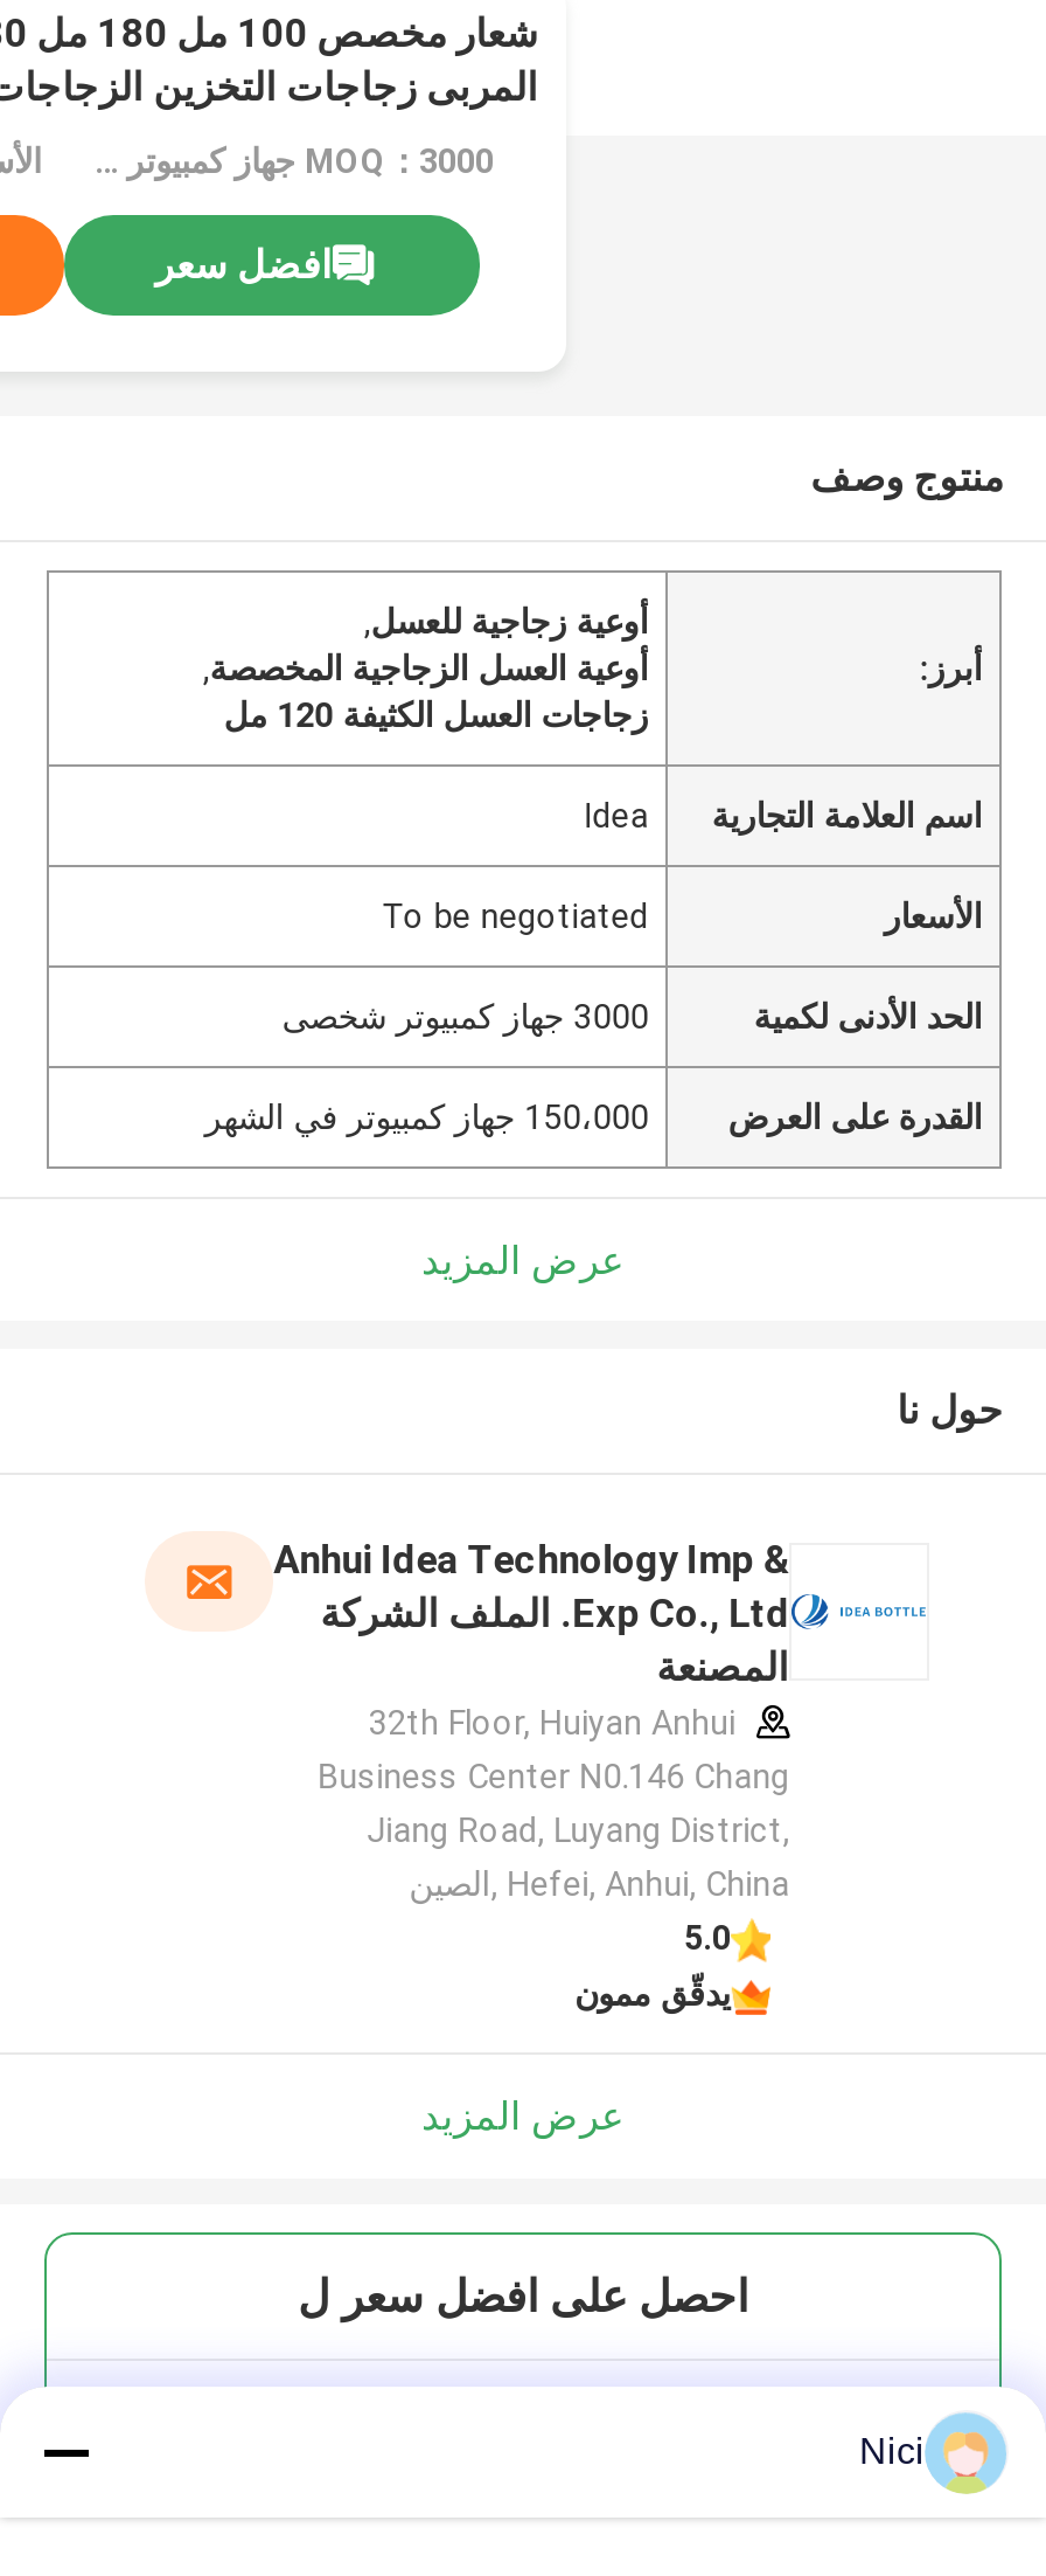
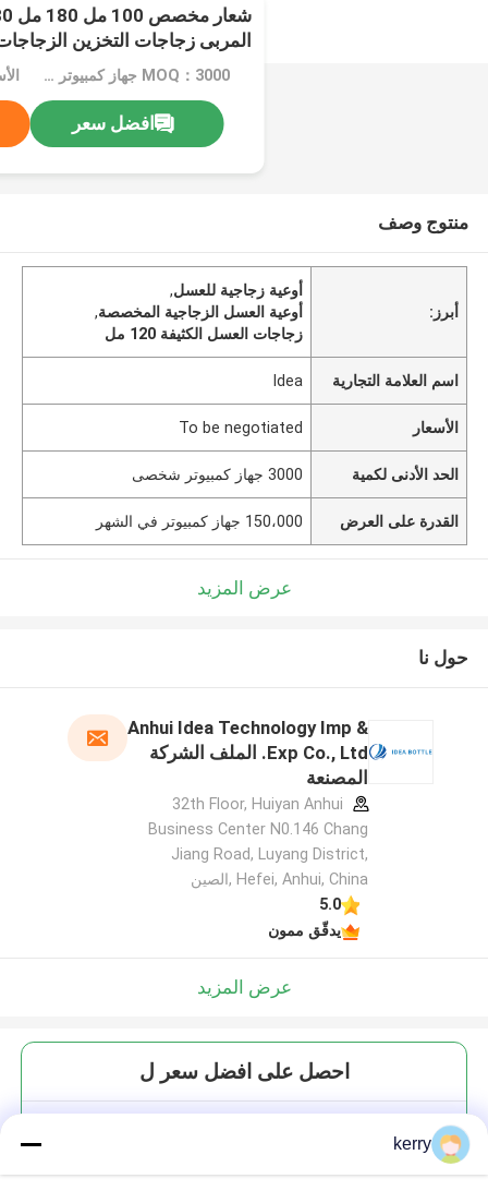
[859,2431,925,2471] Nici -> [393,1134,431,1153] kerry

